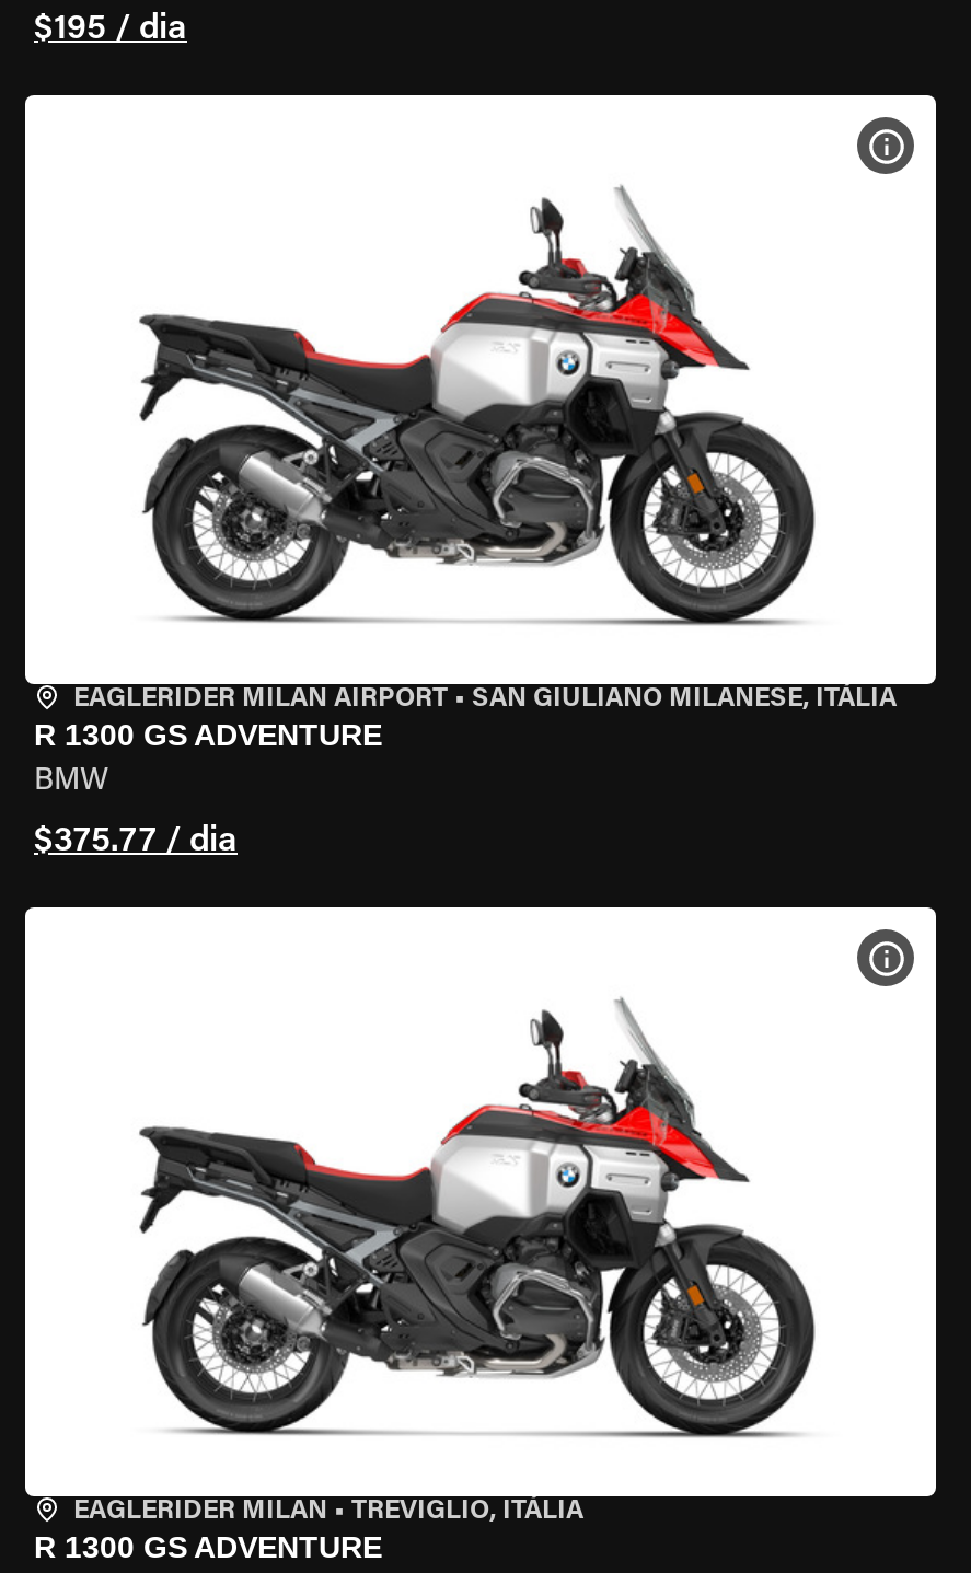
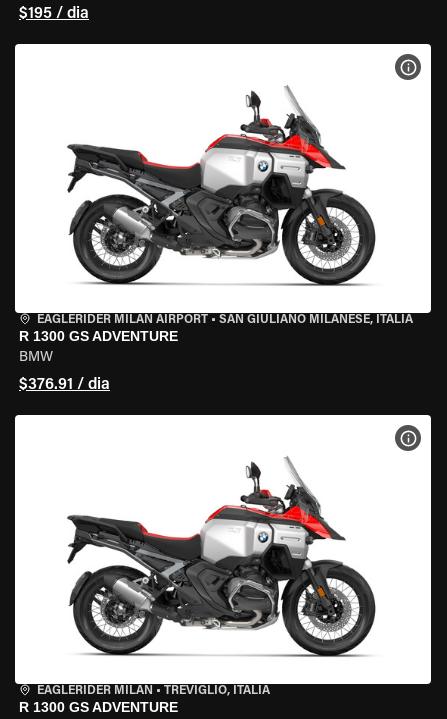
[34,824,238,859] $375.77 / dia -> [19,377,110,393] $376.91 / dia

